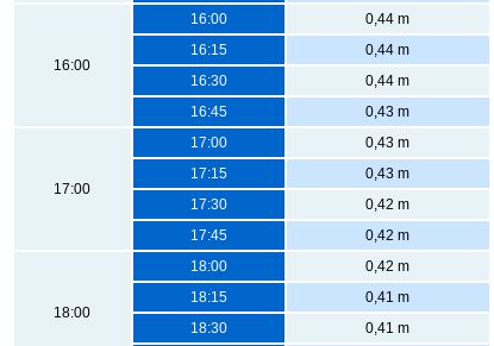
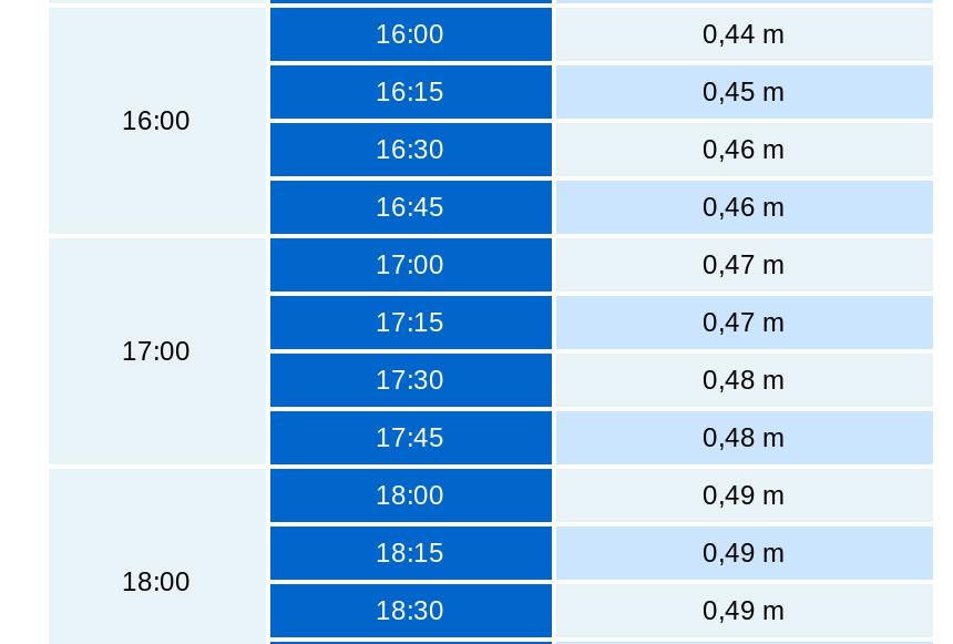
[365,41,409,58] 0,44 m -> [703,76,785,107] 0,45 m
[365,72,409,89] 0,44 m -> [703,134,785,165] 0,46 m
[365,103,409,120] 0,43 m -> [703,191,785,222] 0,46 m
[365,134,409,151] 0,43 m -> [703,249,785,280] 0,47 m
[365,165,409,182] 0,43 m -> [703,307,785,338] 0,47 m
[365,196,409,213] 0,42 m -> [703,364,785,395] 0,48 m
[365,227,409,244] 0,42 m -> [703,422,785,453] 0,48 m
[365,258,409,274] 0,42 m -> [703,480,785,511] 0,49 m
[365,289,409,305] 0,41 m -> [703,537,785,568] 0,49 m
[365,320,409,336] 0,41 m -> [703,595,785,626] 0,49 m

